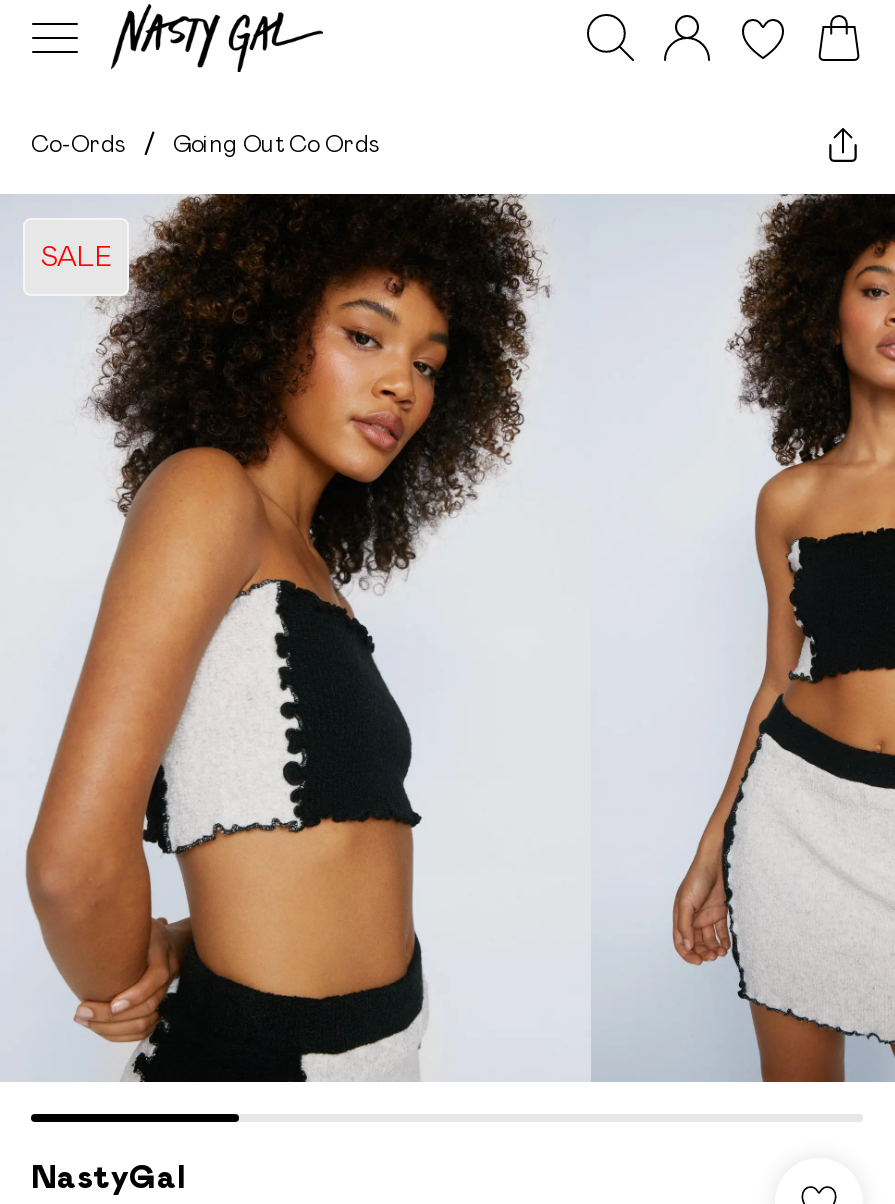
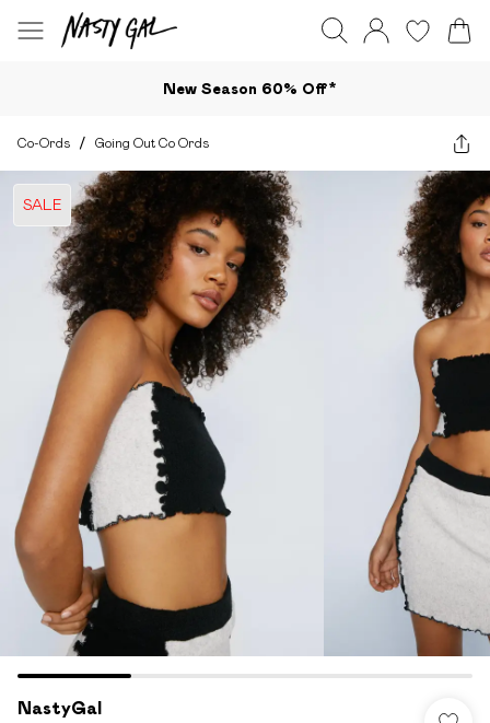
none -> [162,79,336,97] New Season 60% Off*

